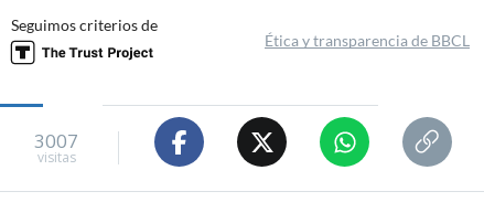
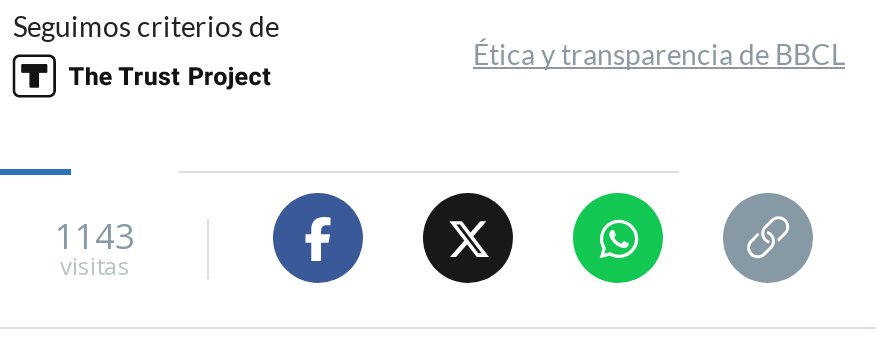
[34,128,78,153] 3007 -> [55,213,135,259] 1143

